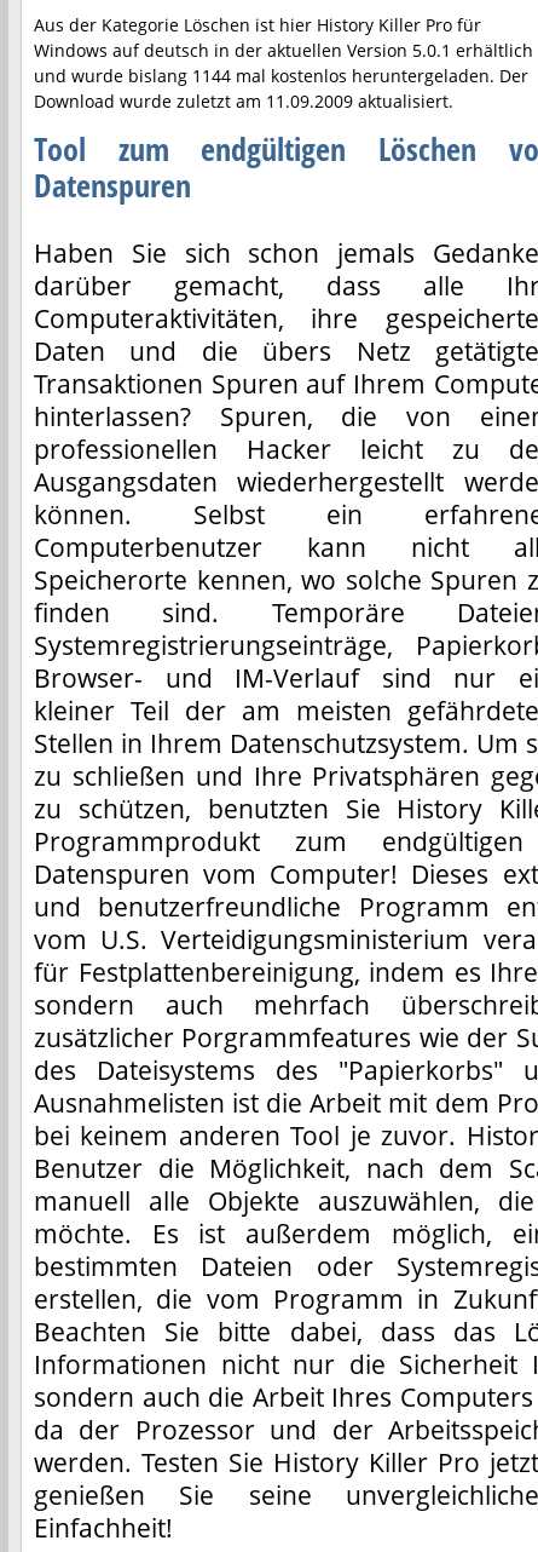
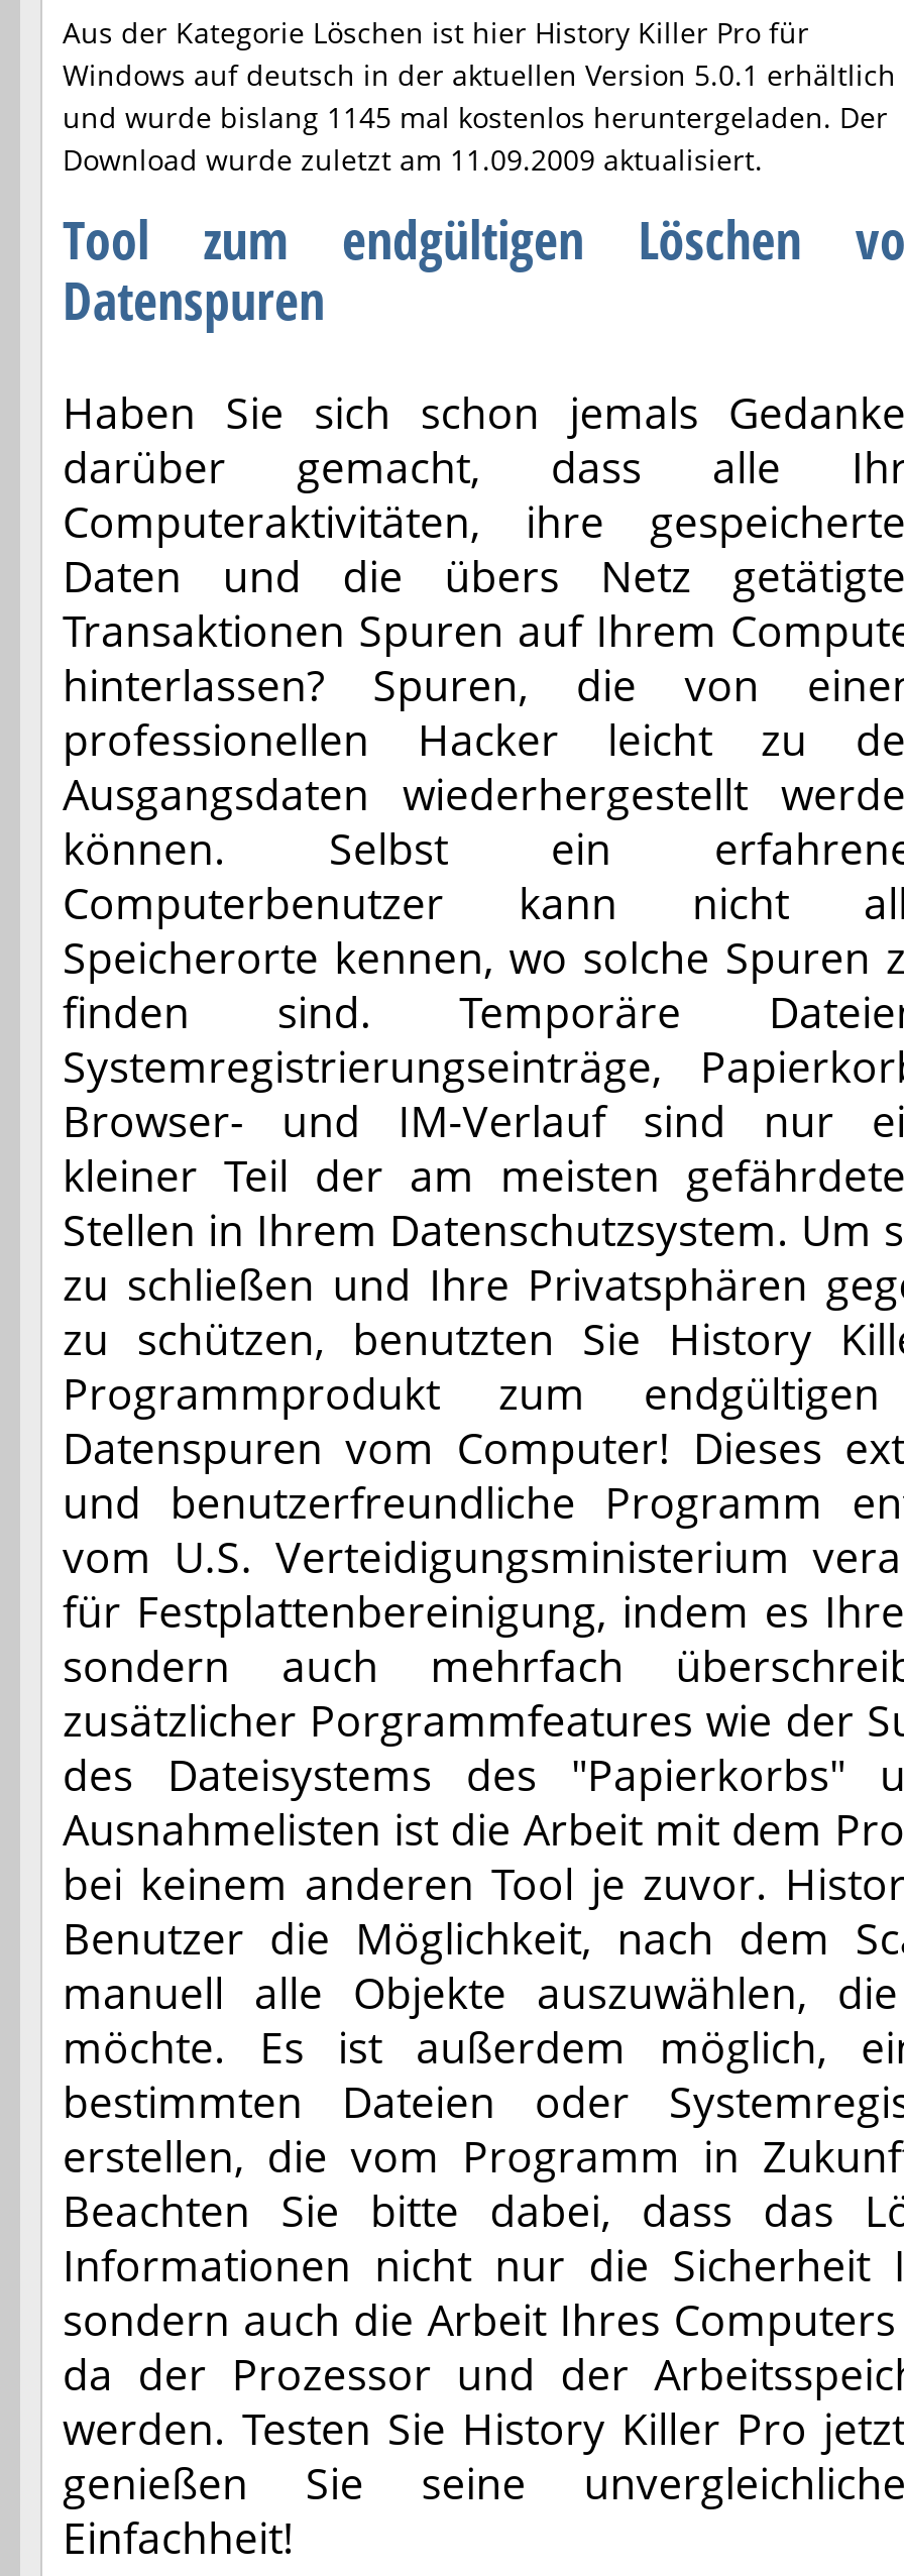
[34,64,528,87] und wurde bislang 1144 mal kostenlos heruntergeladen. Der -> [63,98,888,136] und wurde bislang 1145 mal kostenlos heruntergeladen. Der

